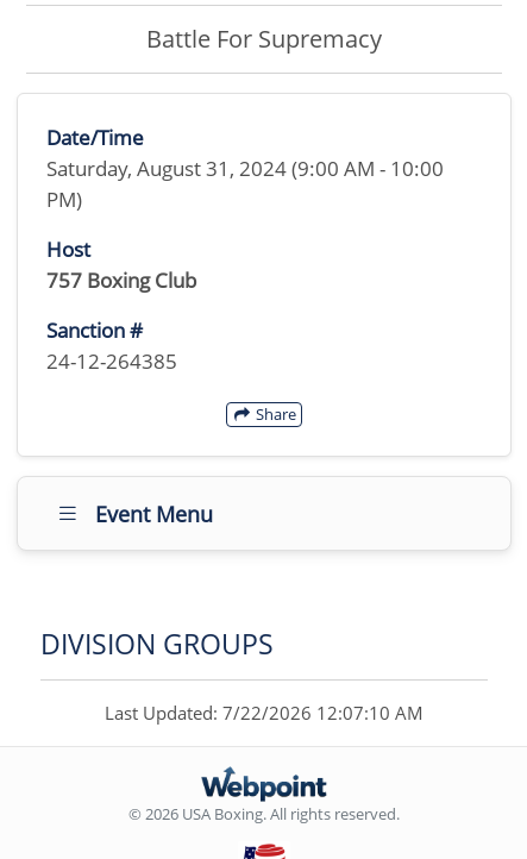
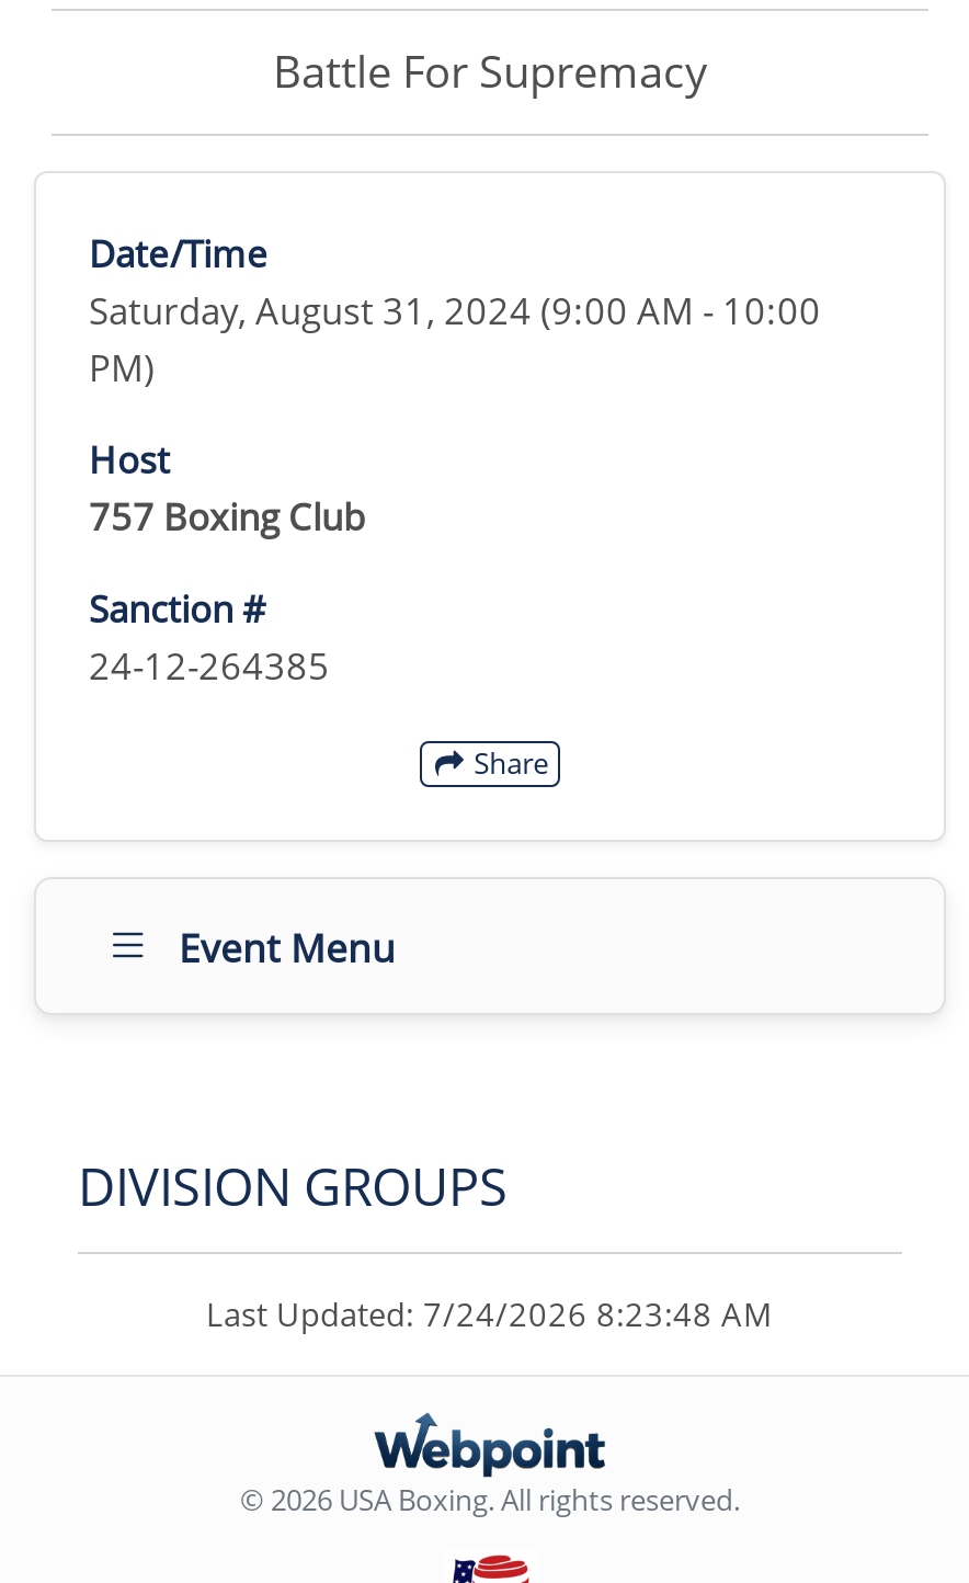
[105,700,424,724] Last Updated: 7/22/2026 12:07:10 AM -> [206,1290,774,1334] Last Updated: 7/24/2026 8:23:48 AM

